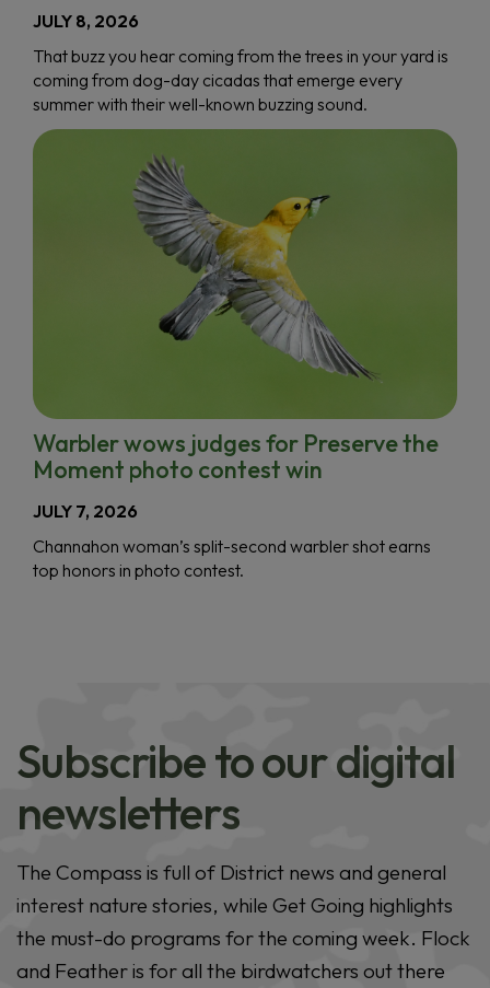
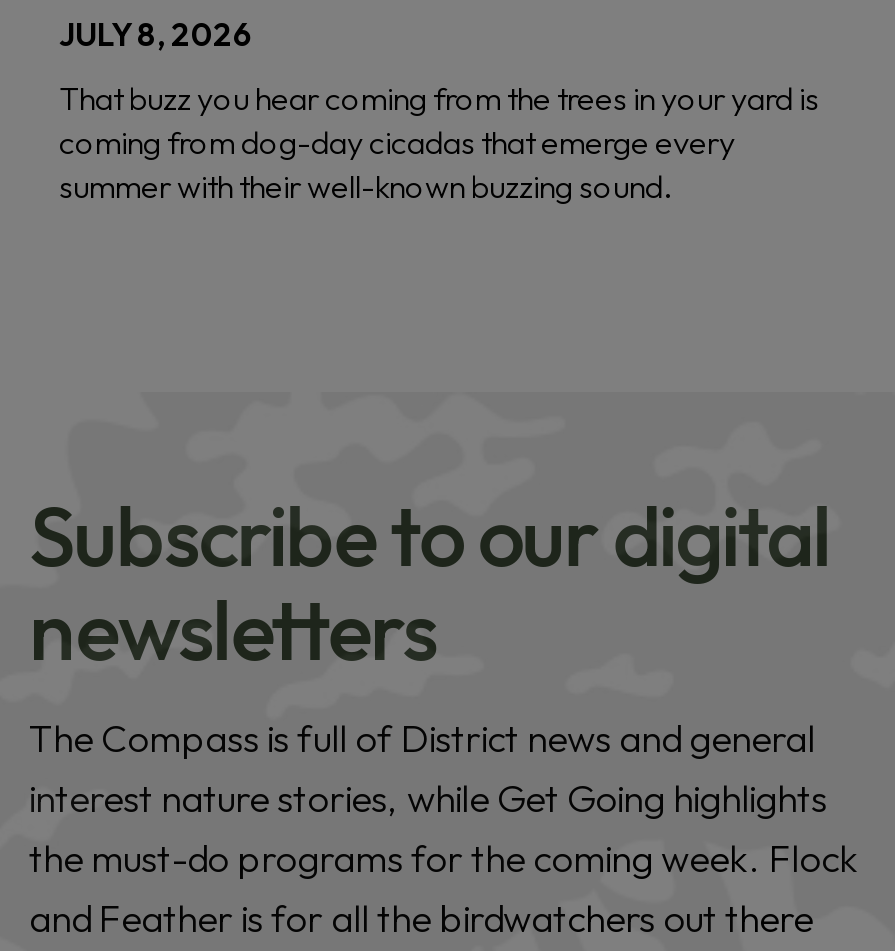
[32,128,458,581] [image] | Warbler wows judges for Preserve the | Moment photo contest win | JULY 7, 2026 | Channahon woman’s split-second warbler shot earns | top honors in photo contest. -> none

